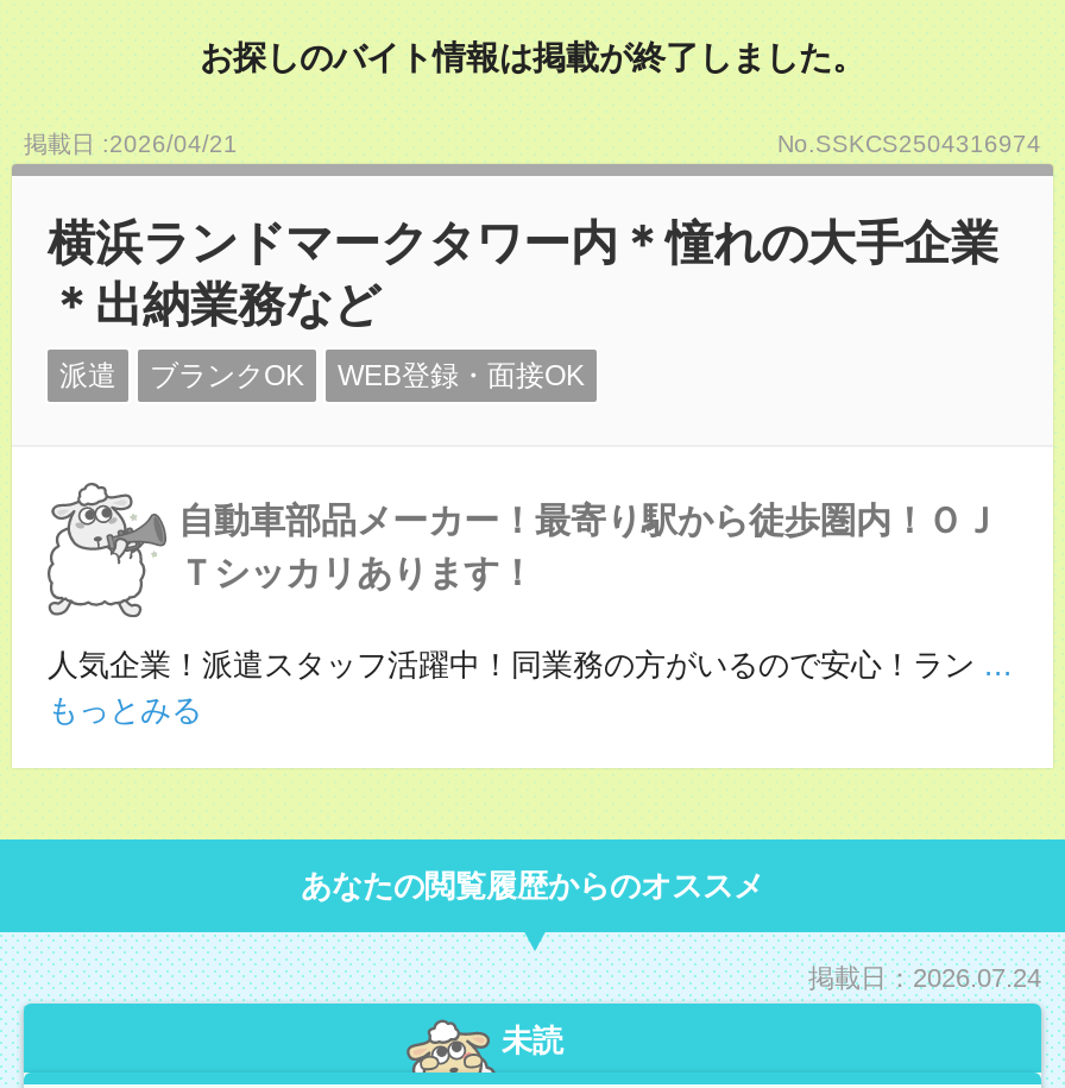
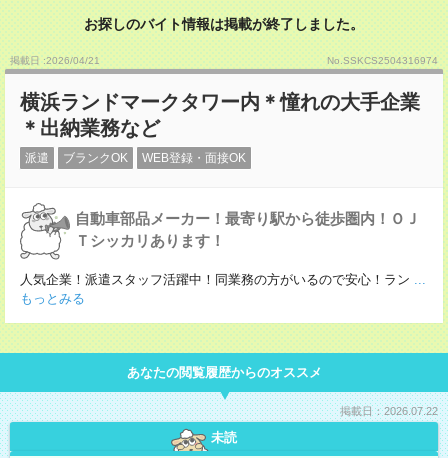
[808,963,1041,992] 掲載日：2026.07.24 -> [340,405,438,417] 掲載日：2026.07.22

